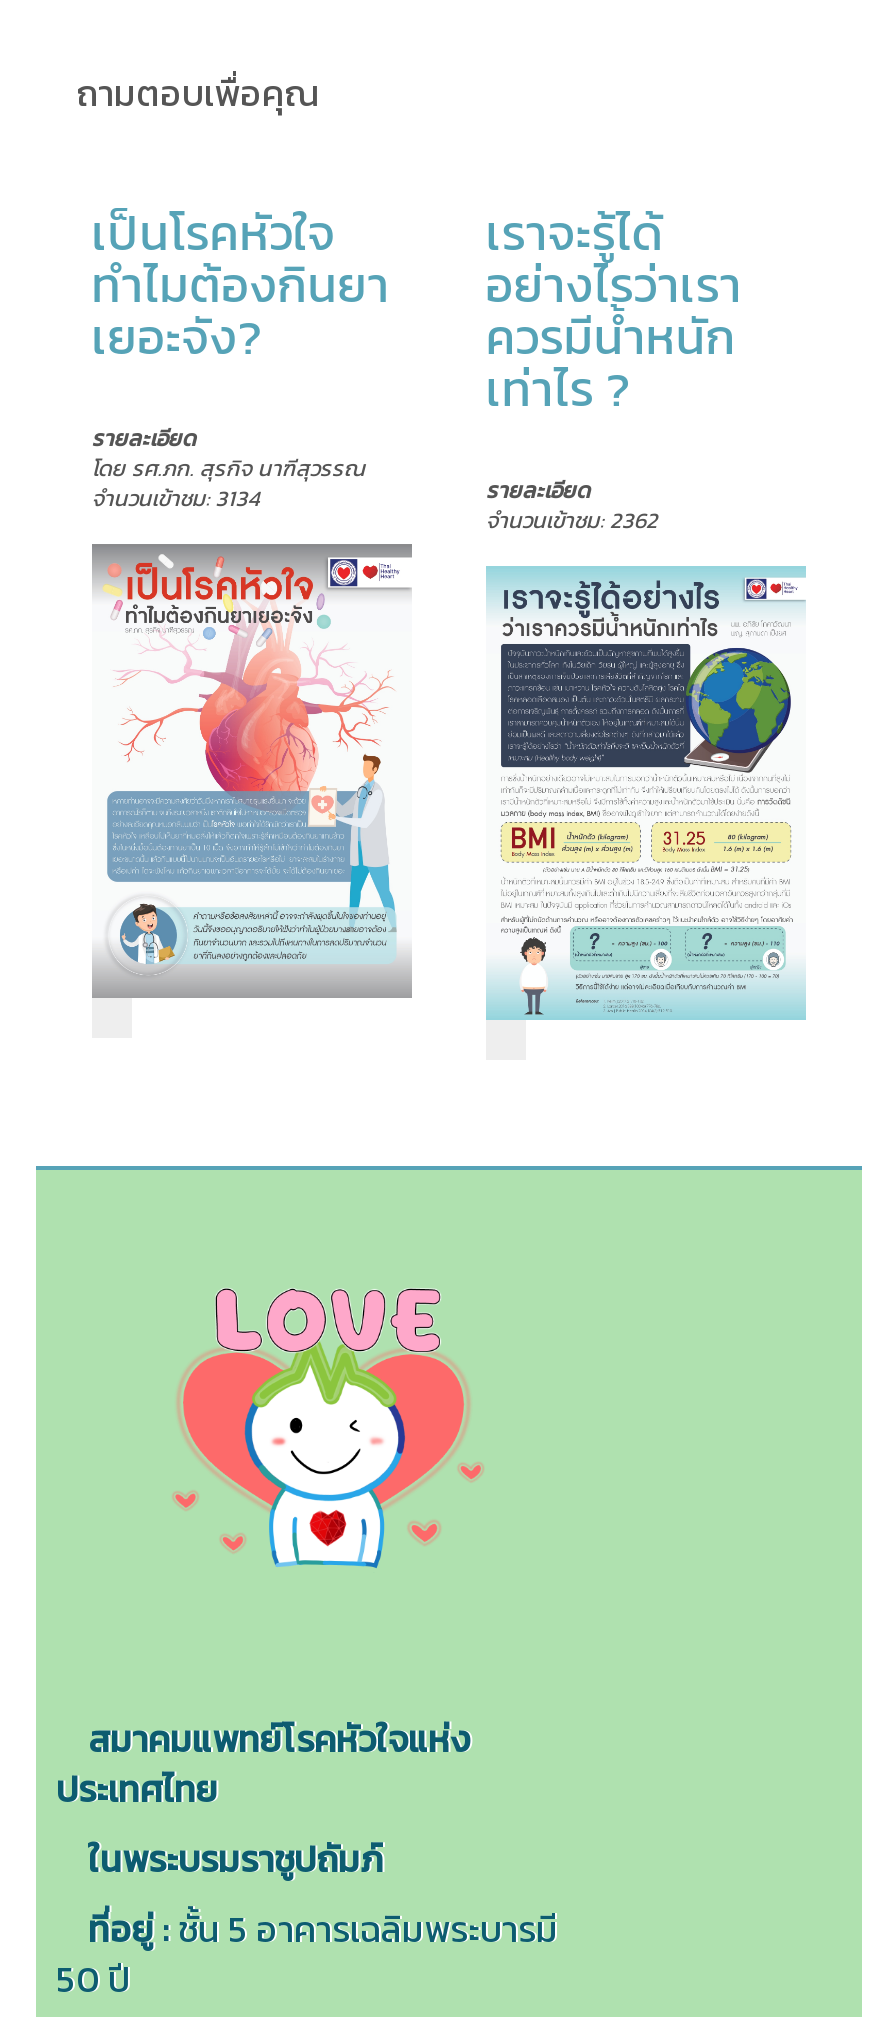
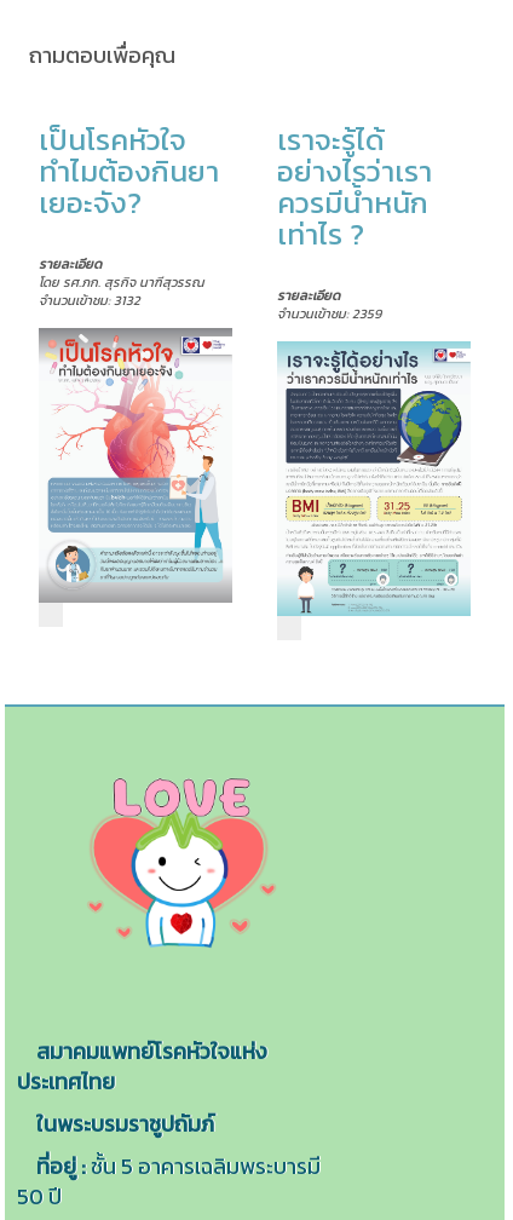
[91,482,259,514] จำนวนเข้าชม: 3134 -> [38,290,140,310] จำนวนเข้าชม: 3132
[486,504,658,536] จำนวนเข้าชม: 2362 -> [277,304,381,323] จำนวนเข้าชม: 2359

